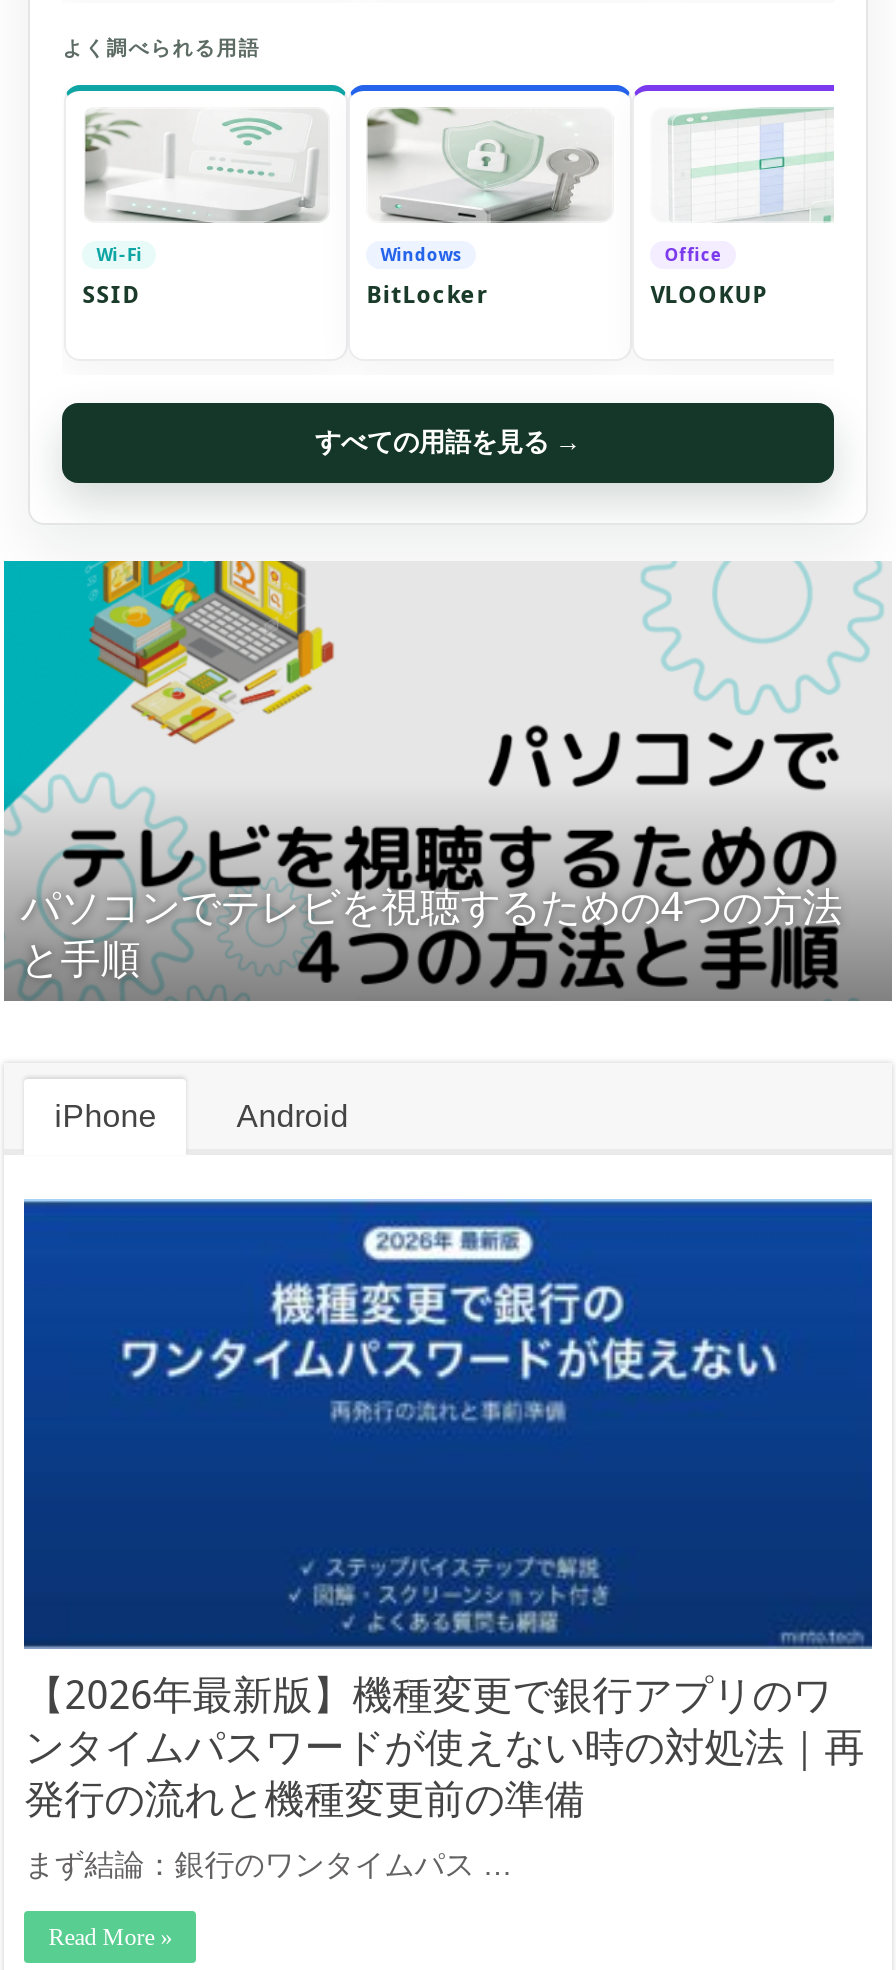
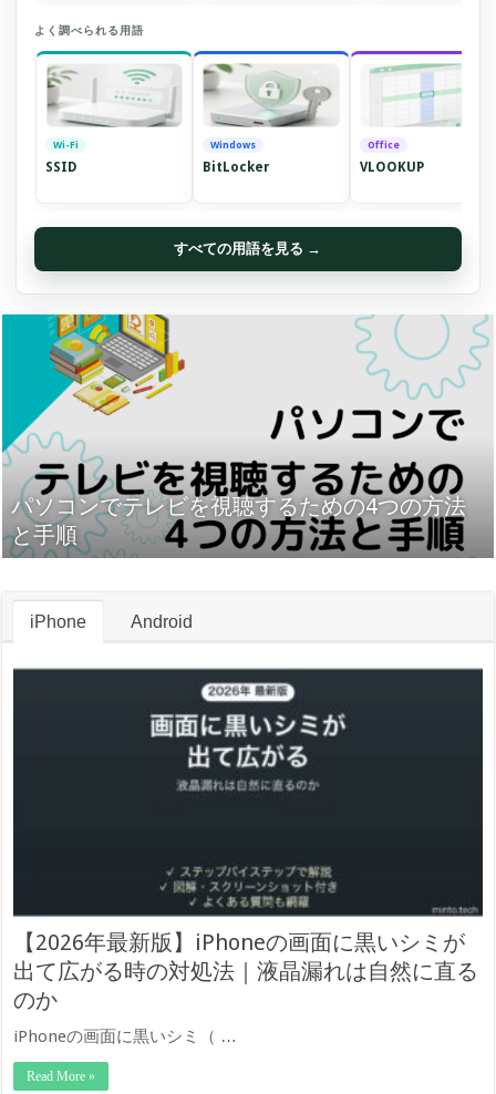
[22,1199,874,1823] [image] | 【2026年最新版】機種変更で銀行アプリのワ | ンタイムパスワードが使えない時の対処法｜再 | 発行の流れと機種変更前の準備 -> [12,668,484,1013] [image] | 【2026年最新版】iPhoneの画面に黒いシミが | 出て広がる時の対処法｜液晶漏れは自然に直る | のか
[24,1847,512,1883] まず結論：銀行のワンタイムパス … -> [14,1027,237,1046] iPhoneの画面に黒いシミ（ …

